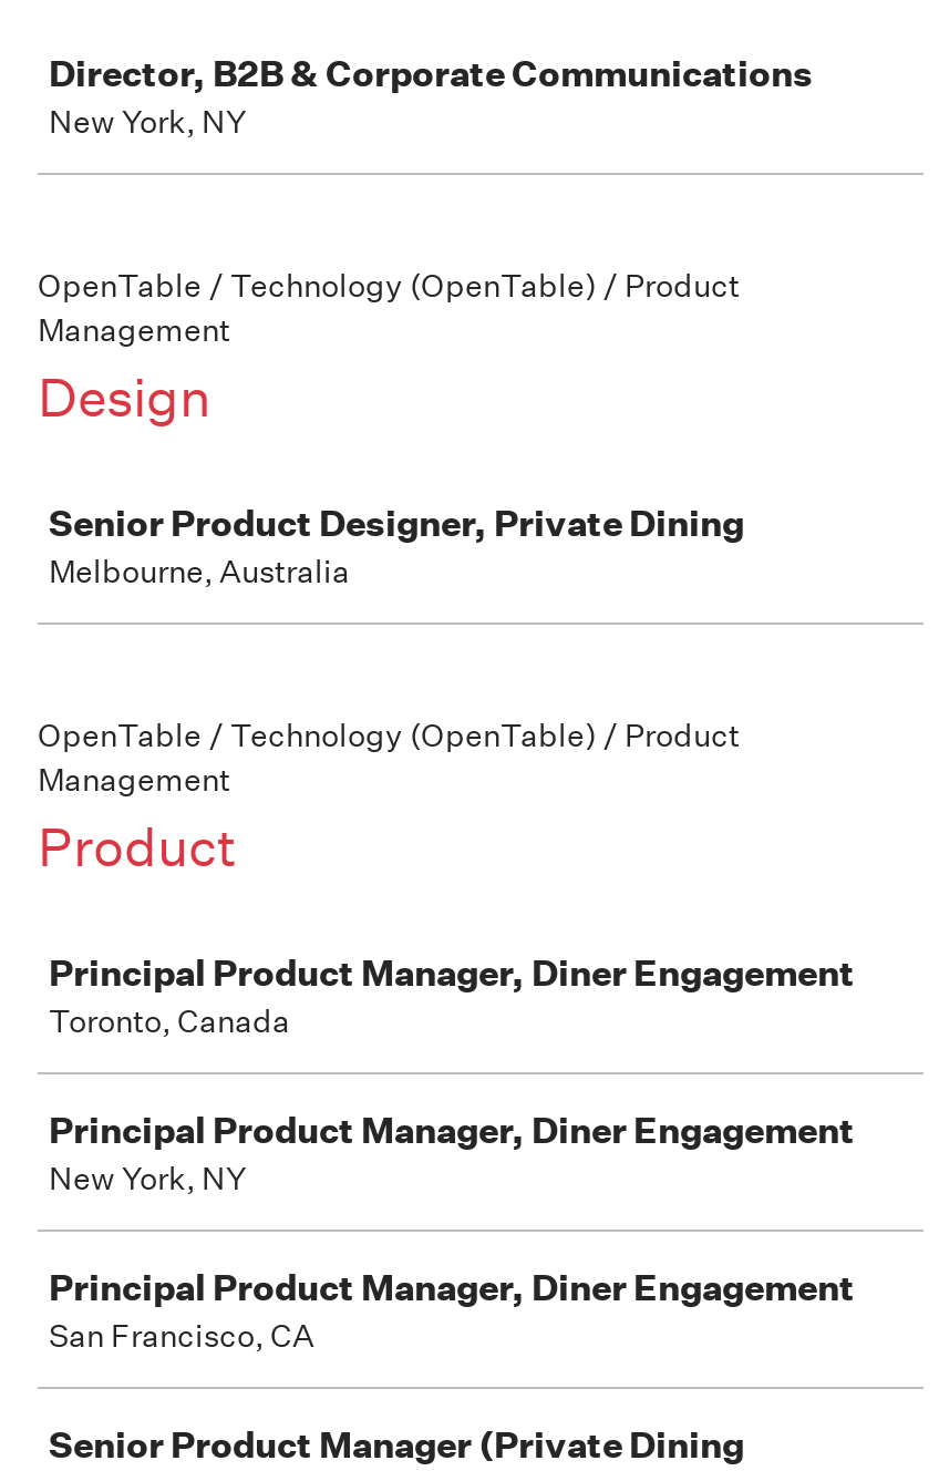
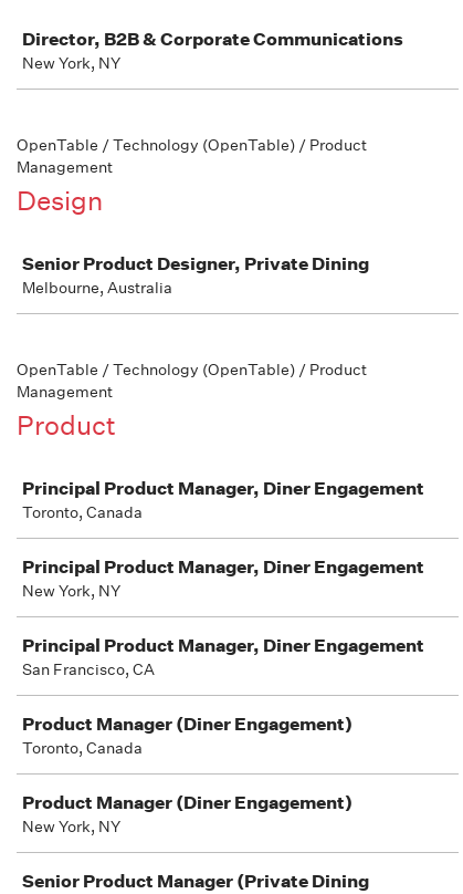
none -> [22,713,352,836] Product Manager (Diner Engagement) | Toronto, Canada | Product Manager (Diner Engagement) | New York, NY

